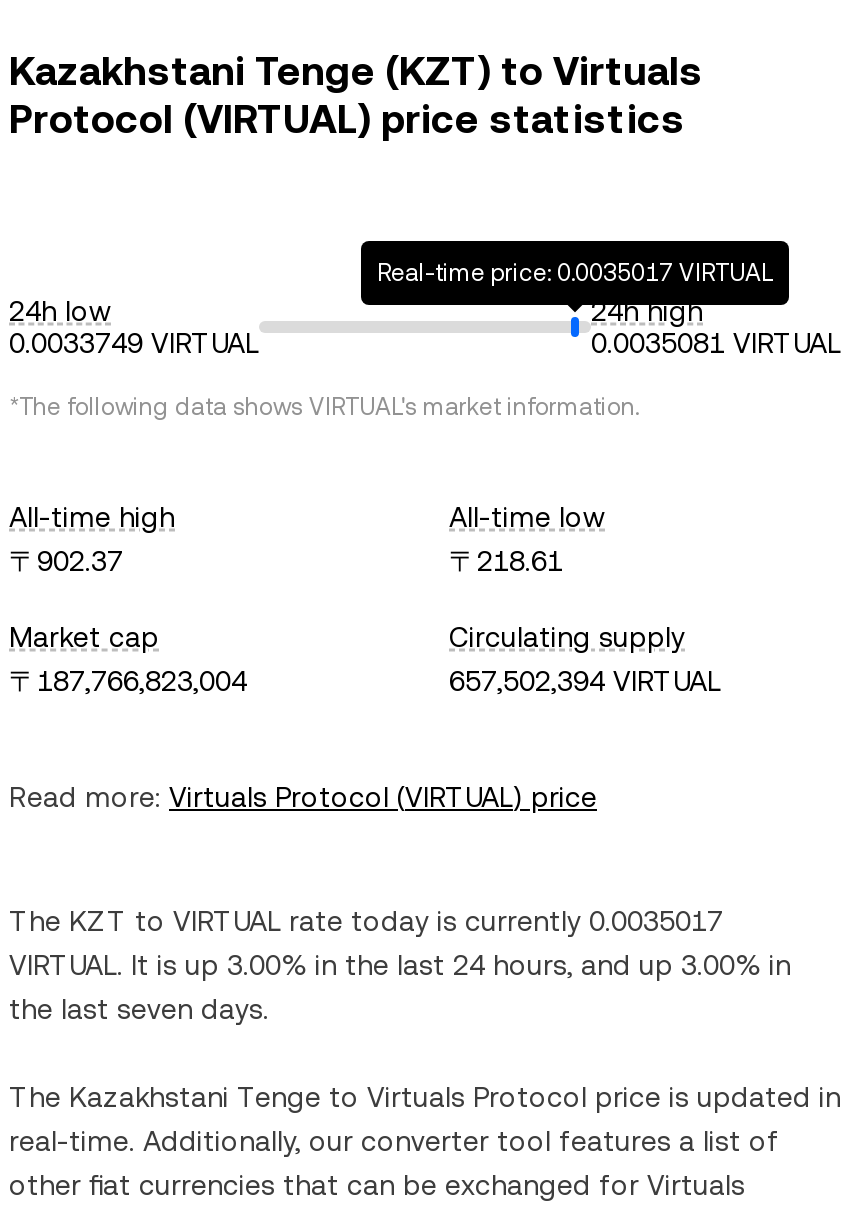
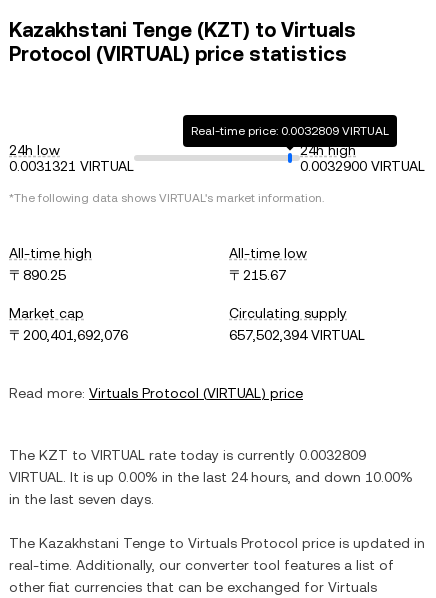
[377,259,773,287] Real-time price: 0.0035017 VIRTUAL -> [191,124,389,138] Real-time price: 0.0032809 VIRTUAL
[9,327,259,359] 0.0033749 VIRTUAL -> [9,158,134,174] 0.0031321 VIRTUAL
[591,327,841,359] 0.0035081 VIRTUAL -> [300,158,425,174] 0.0032900 VIRTUAL
[9,545,123,577] 〒902.37 -> [9,267,66,283] 〒890.25
[449,545,563,577] 〒218.61 -> [229,267,286,283] 〒215.67
[9,665,247,697] 〒187,766,823,004 -> [9,327,128,343] 〒200,401,692,076
[9,905,791,1025] The KZT to VIRTUAL rate today is currently 0.0035017 | VIRTUAL. It is up 3.00% in the last 24 hours, and up 3.00% in | the last seven days. -> [9,447,413,507] The KZT to VIRTUAL rate today is currently 0.0032809 | VIRTUAL. It is up 0.00% in the last 24 hours, and down 10.00% | in the last seven days.

